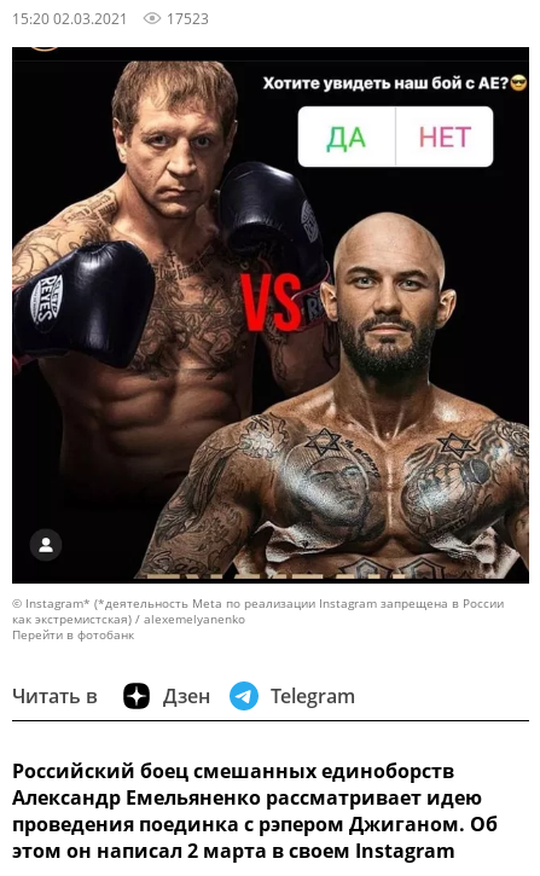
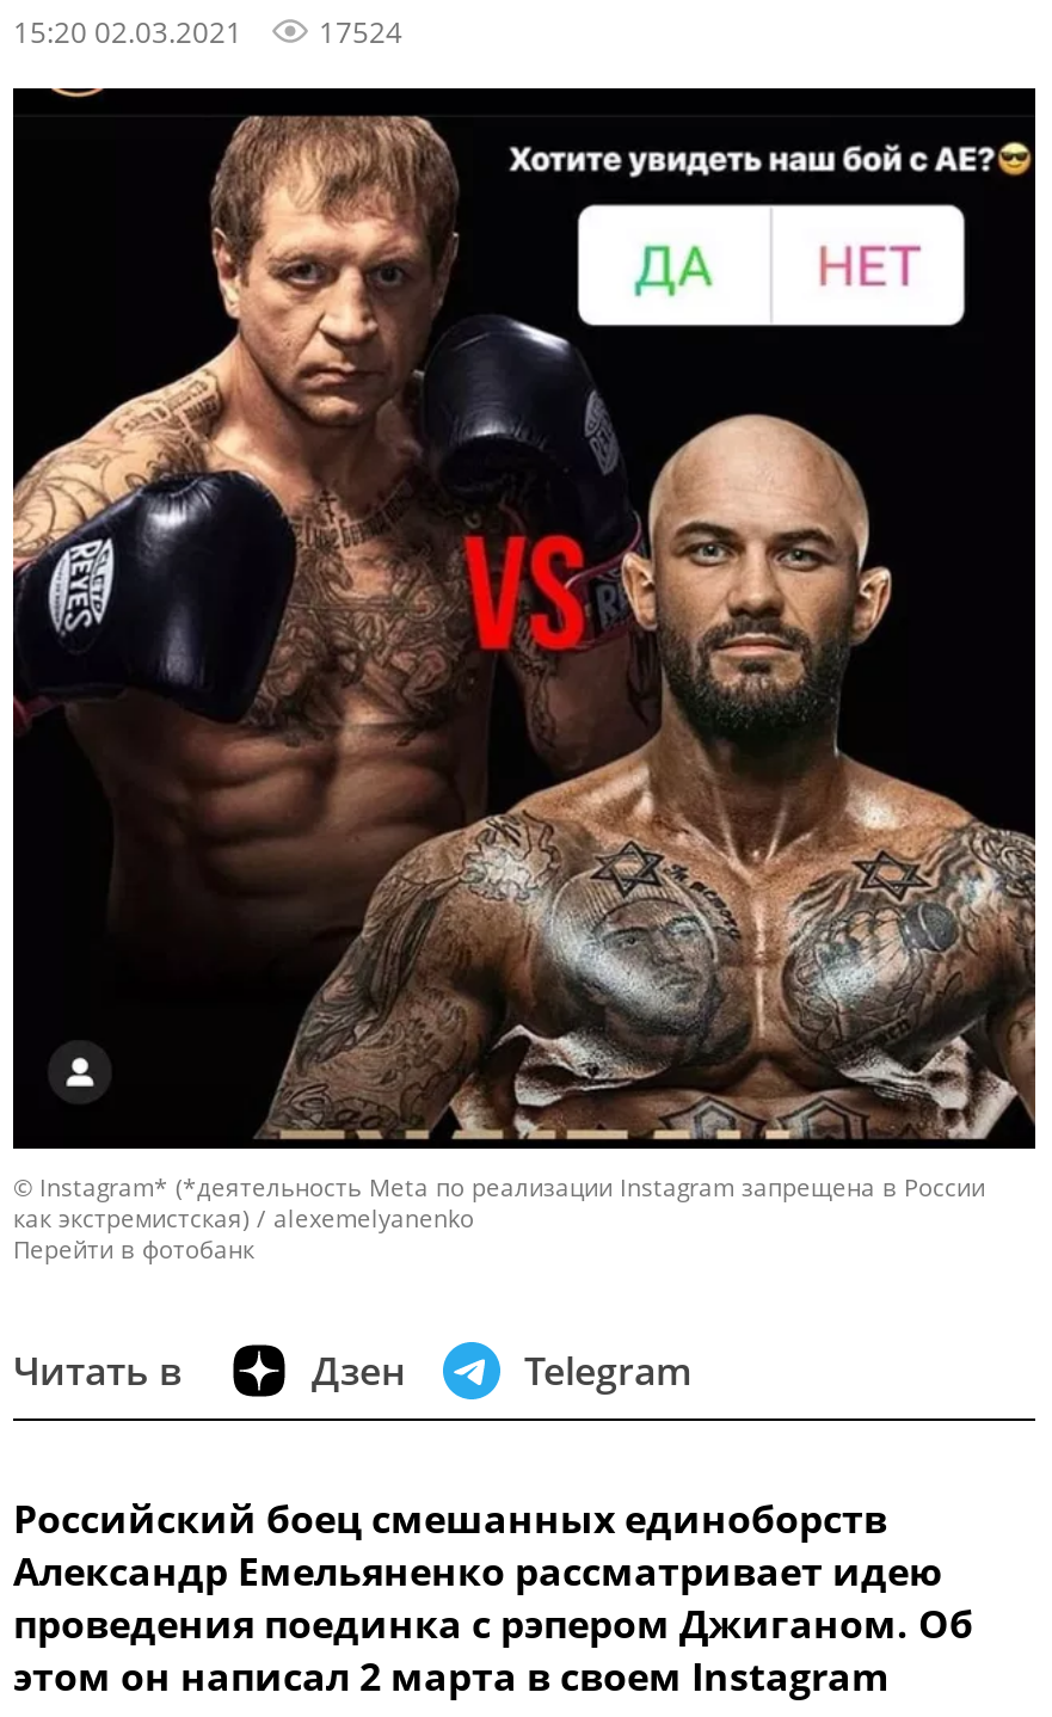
[12,8,209,28] 15:20 02.03.2021 17523 -> [13,12,402,50] 15:20 02.03.2021 17524

